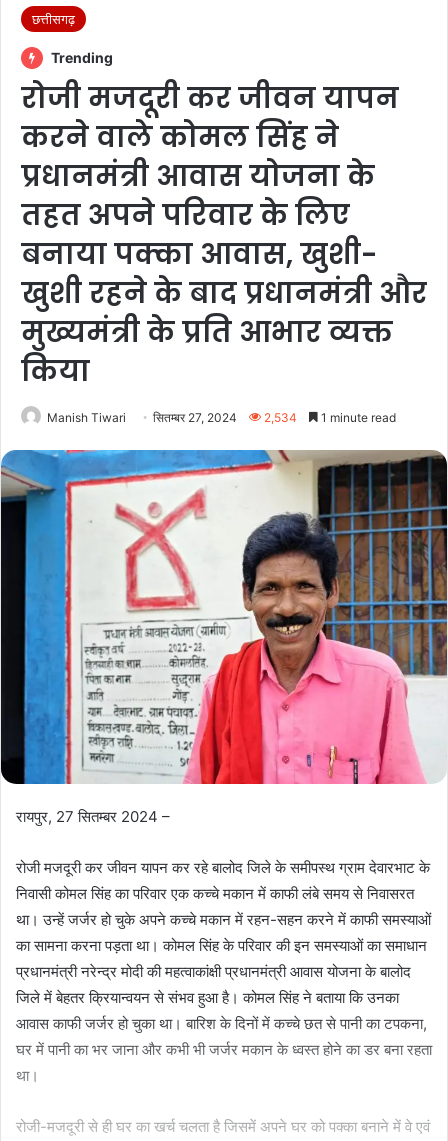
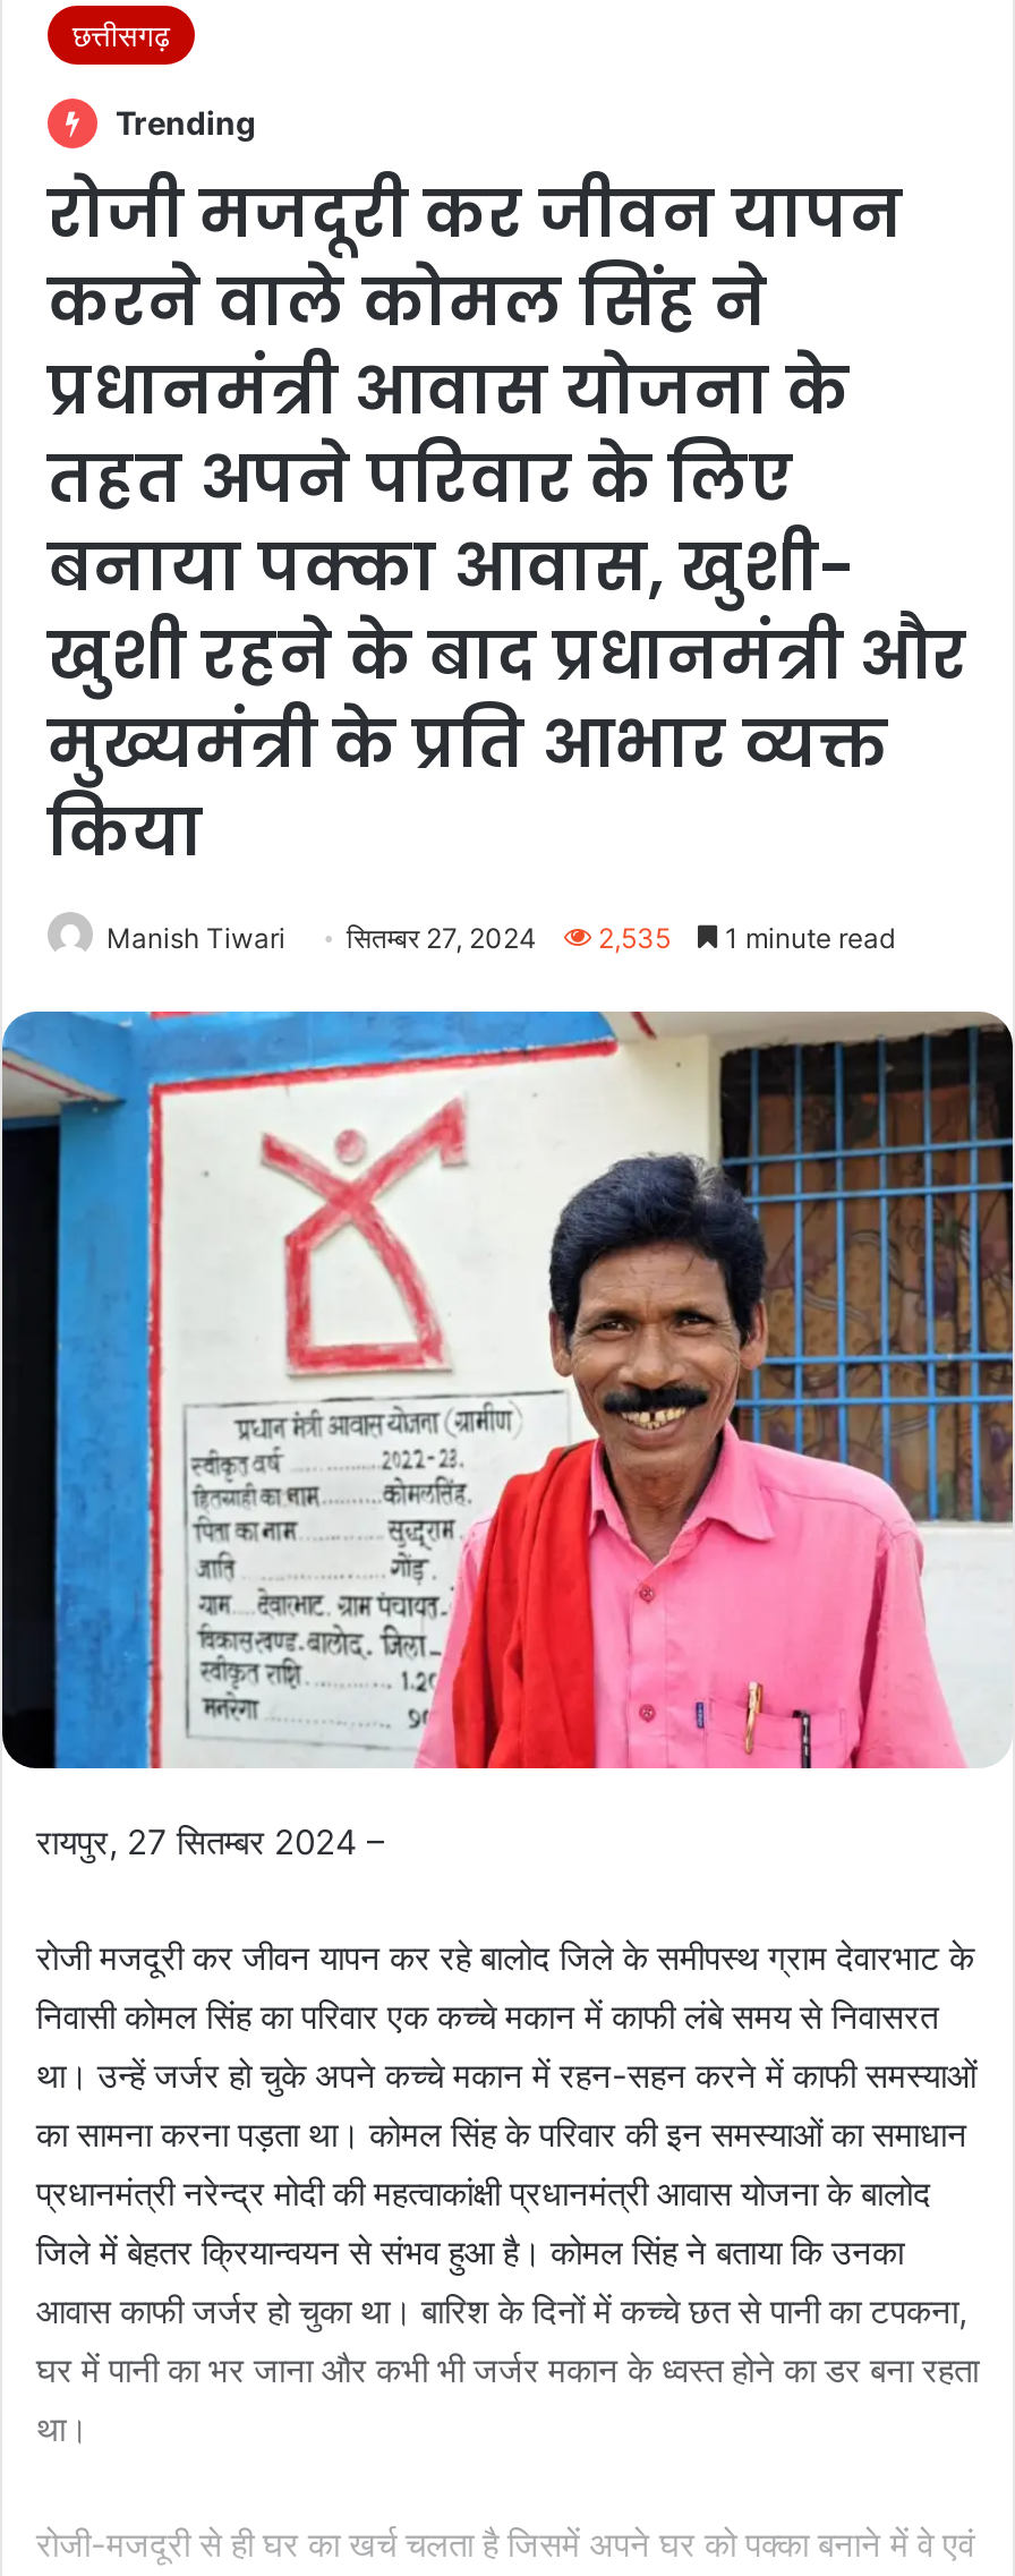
[47,410,396,425] Manish Tiwari सितम्बर 27, 2024 2,534 1 minute read -> [106,920,895,954] Manish Tiwari सितम्बर 27, 2024 2,535 1 minute read

